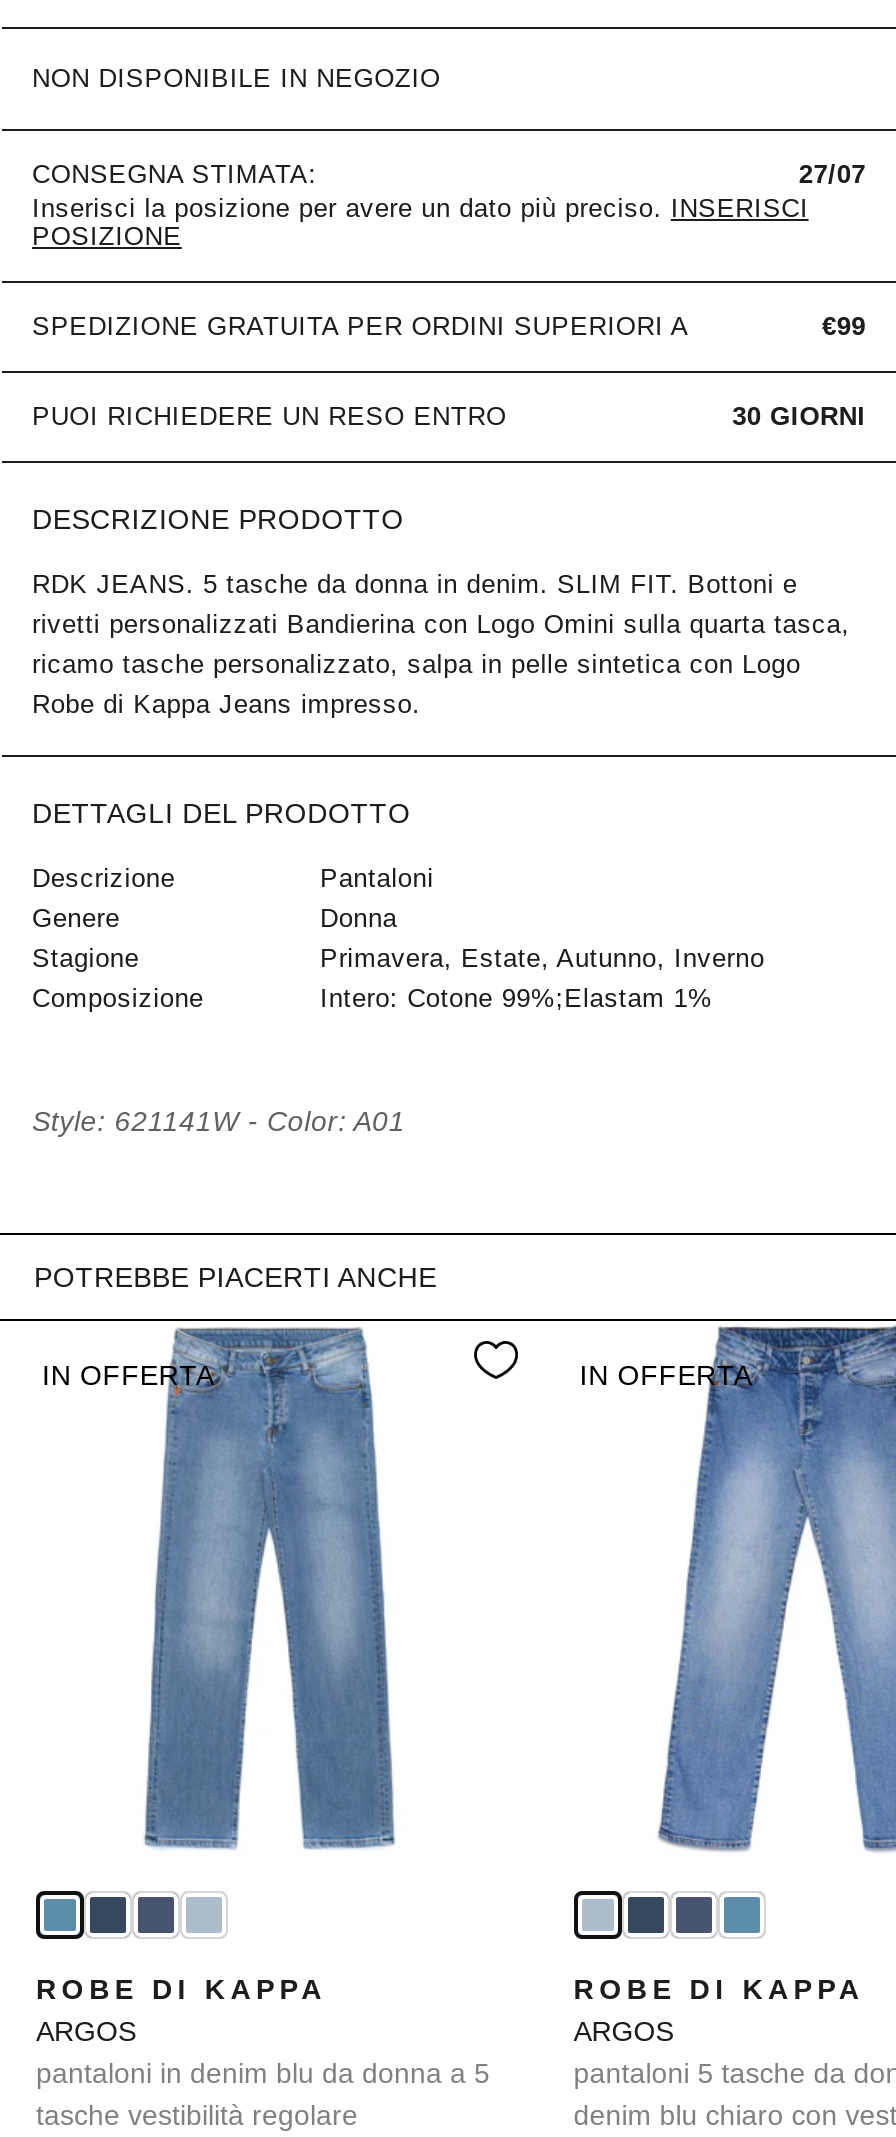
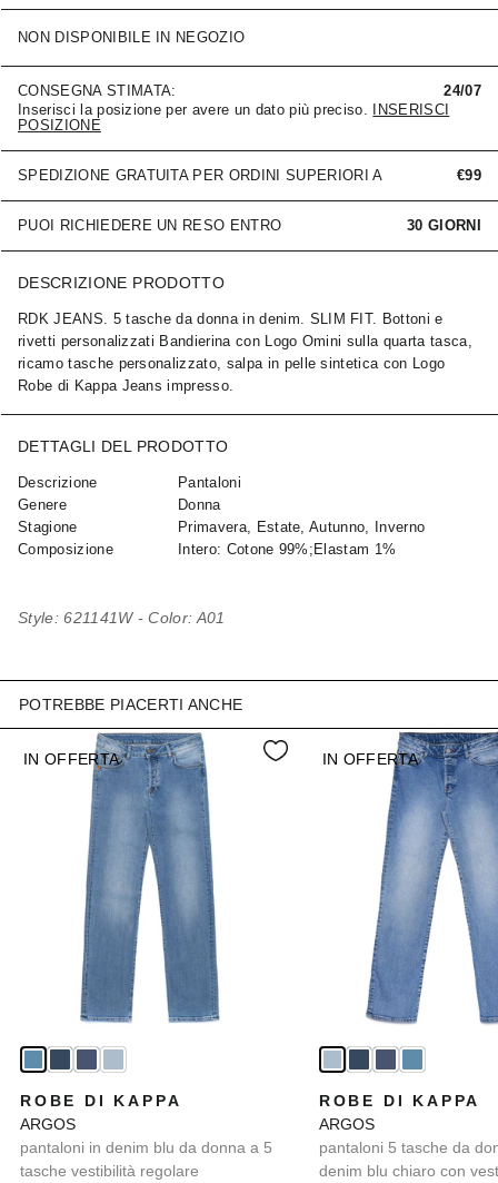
[799,160,866,190] 27/07 -> [444,83,481,100] 24/07

